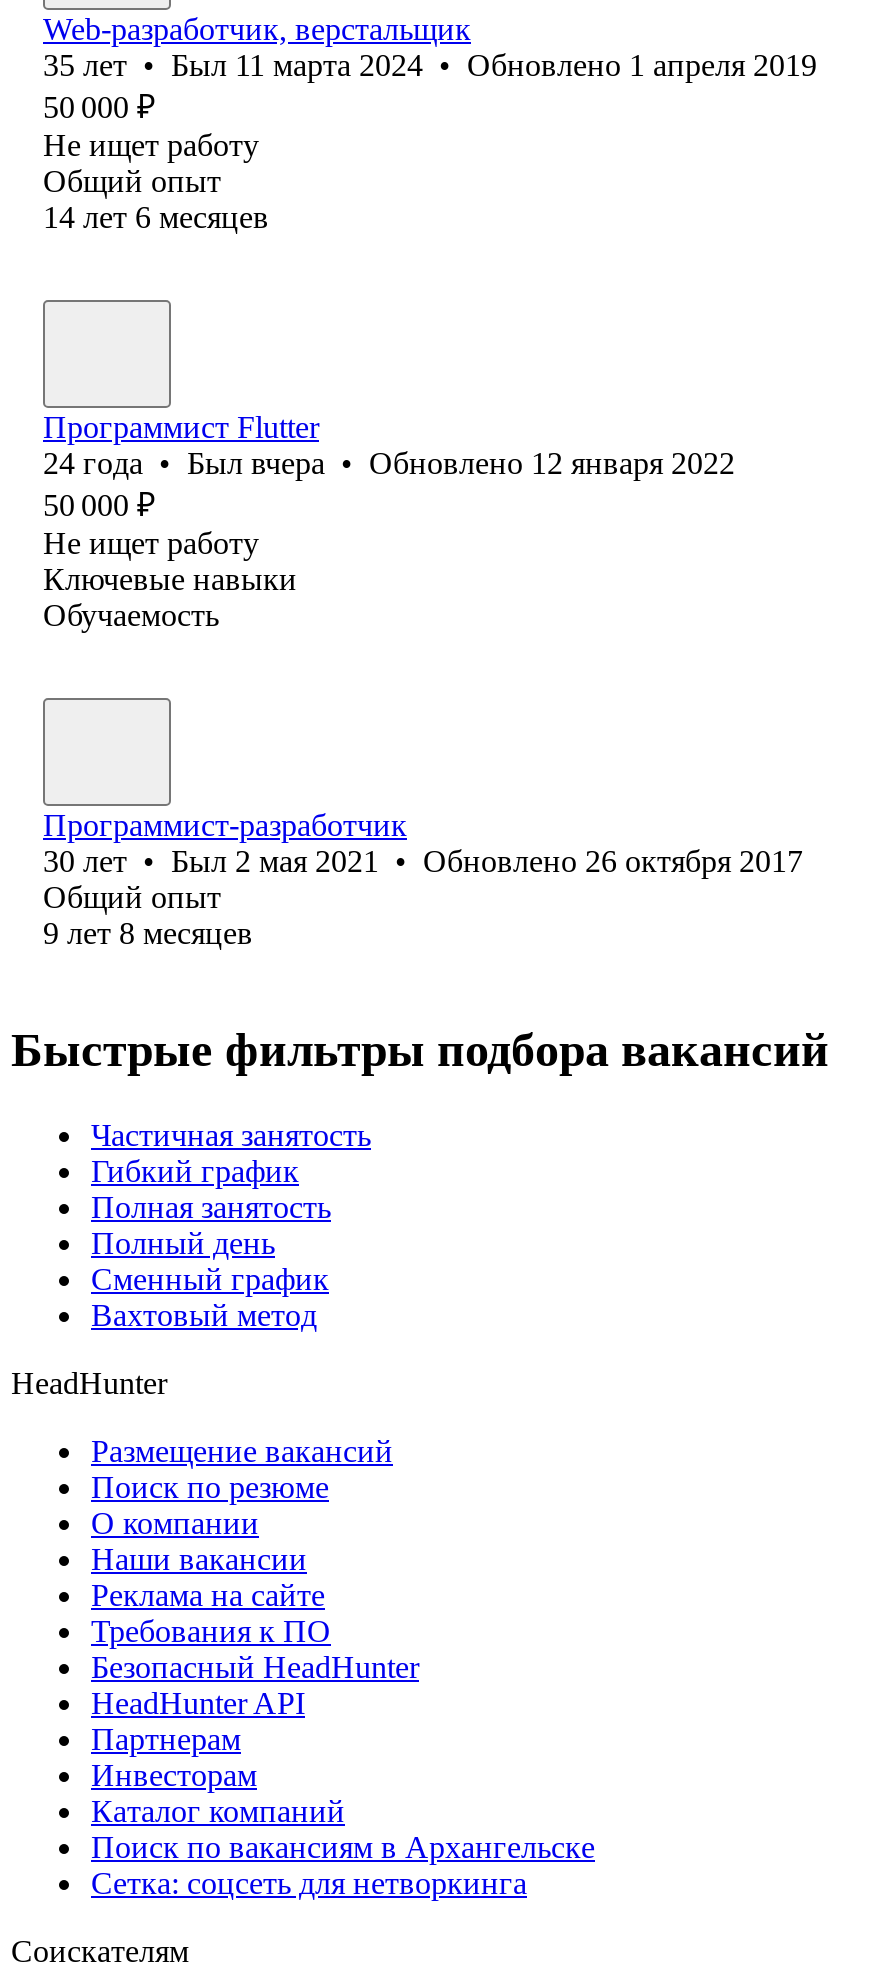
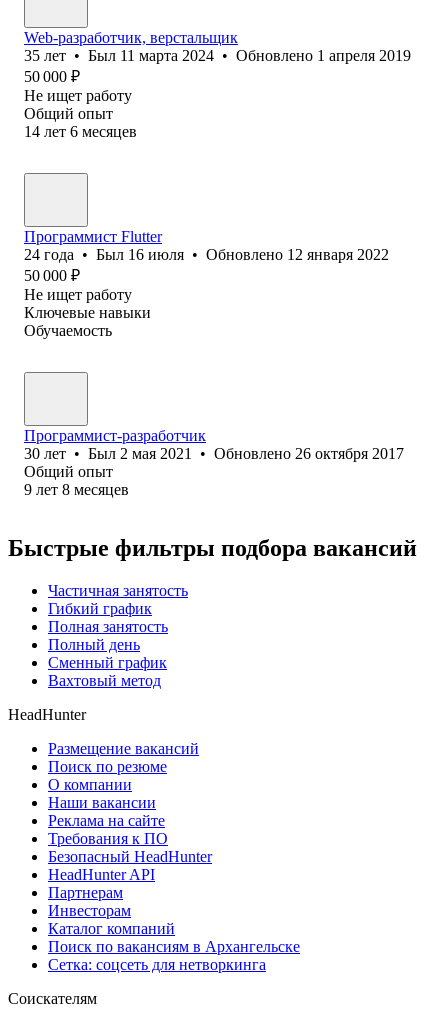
[43,446,735,480] 24 года • Был вчера • Обновлено 12 января 2022 -> [24,246,389,263] 24 года • Был 16 июля • Обновлено 12 января 2022

